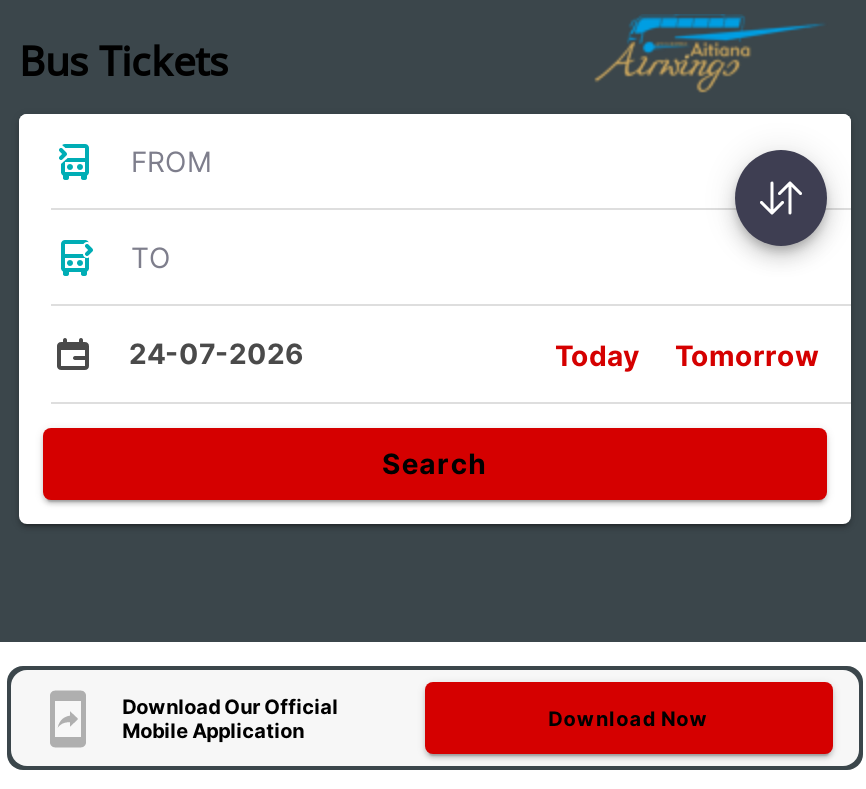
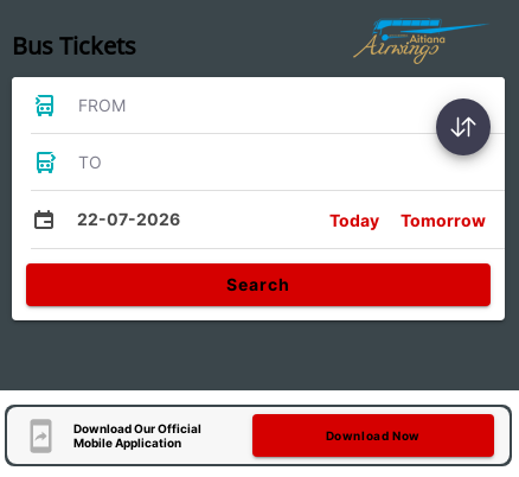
[129,336,303,370] 24-07-2026 -> [77,209,180,229] 22-07-2026

